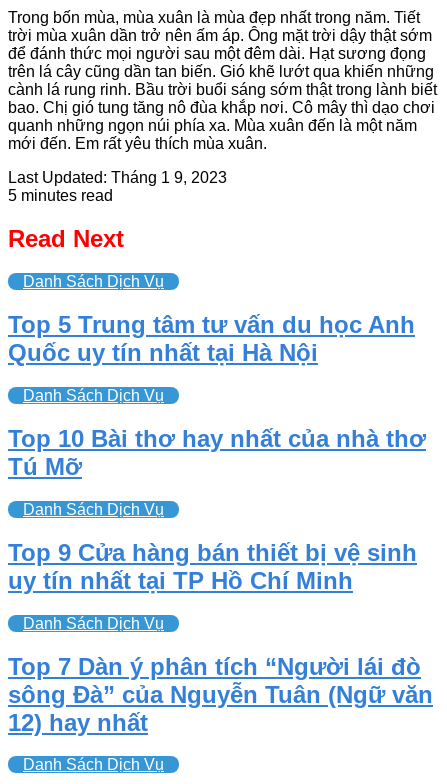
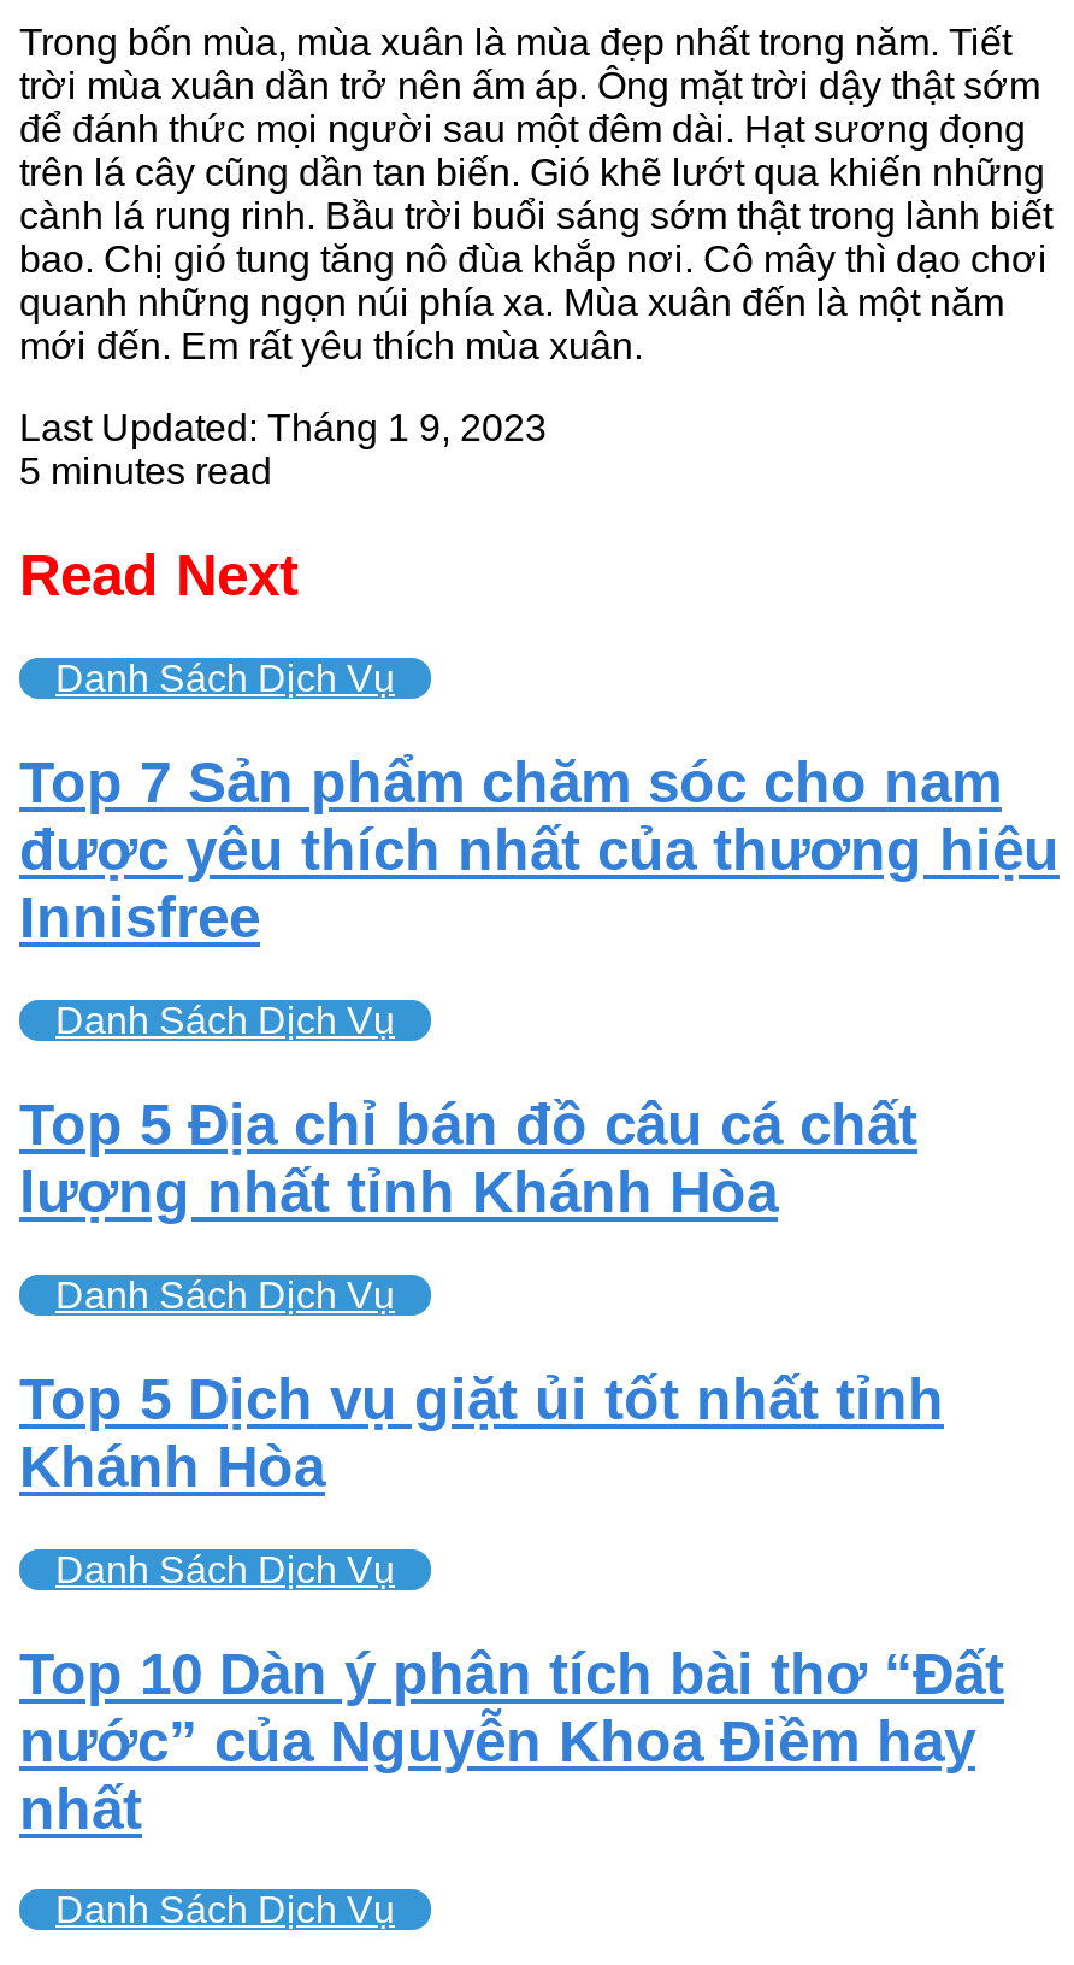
[8,311,415,366] Top 5 Trung tâm tư vấn du học Anh | Quốc uy tín nhất tại Hà Nội -> [19,750,1060,950] Top 7 Sản phẩm chăm sóc cho nam | được yêu thích nhất của thương hiệu | Innisfree
[8,425,426,480] Top 10 Bài thơ hay nhất của nhà thơ | Tú Mỡ -> [19,1091,917,1224] Top 5 Địa chỉ bán đồ câu cá chất | lượng nhất tỉnh Khánh Hòa
[8,539,417,594] Top 9 Cửa hàng bán thiết bị vệ sinh | uy tín nhất tại TP Hồ Chí Minh -> [19,1366,944,1498] Top 5 Dịch vụ giặt ủi tốt nhất tỉnh | Khánh Hòa
[8,653,433,736] Top 7 Dàn ý phân tích “Người lái đò | sông Đà” của Nguyễn Tuân (Ngữ văn | 12) hay nhất -> [19,1640,1004,1840] Top 10 Dàn ý phân tích bài thơ “Đất | nước” của Nguyễn Khoa Điềm hay | nhất

